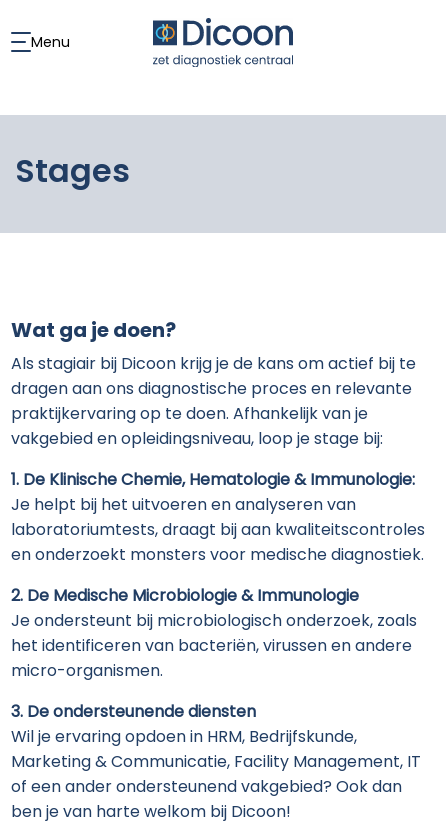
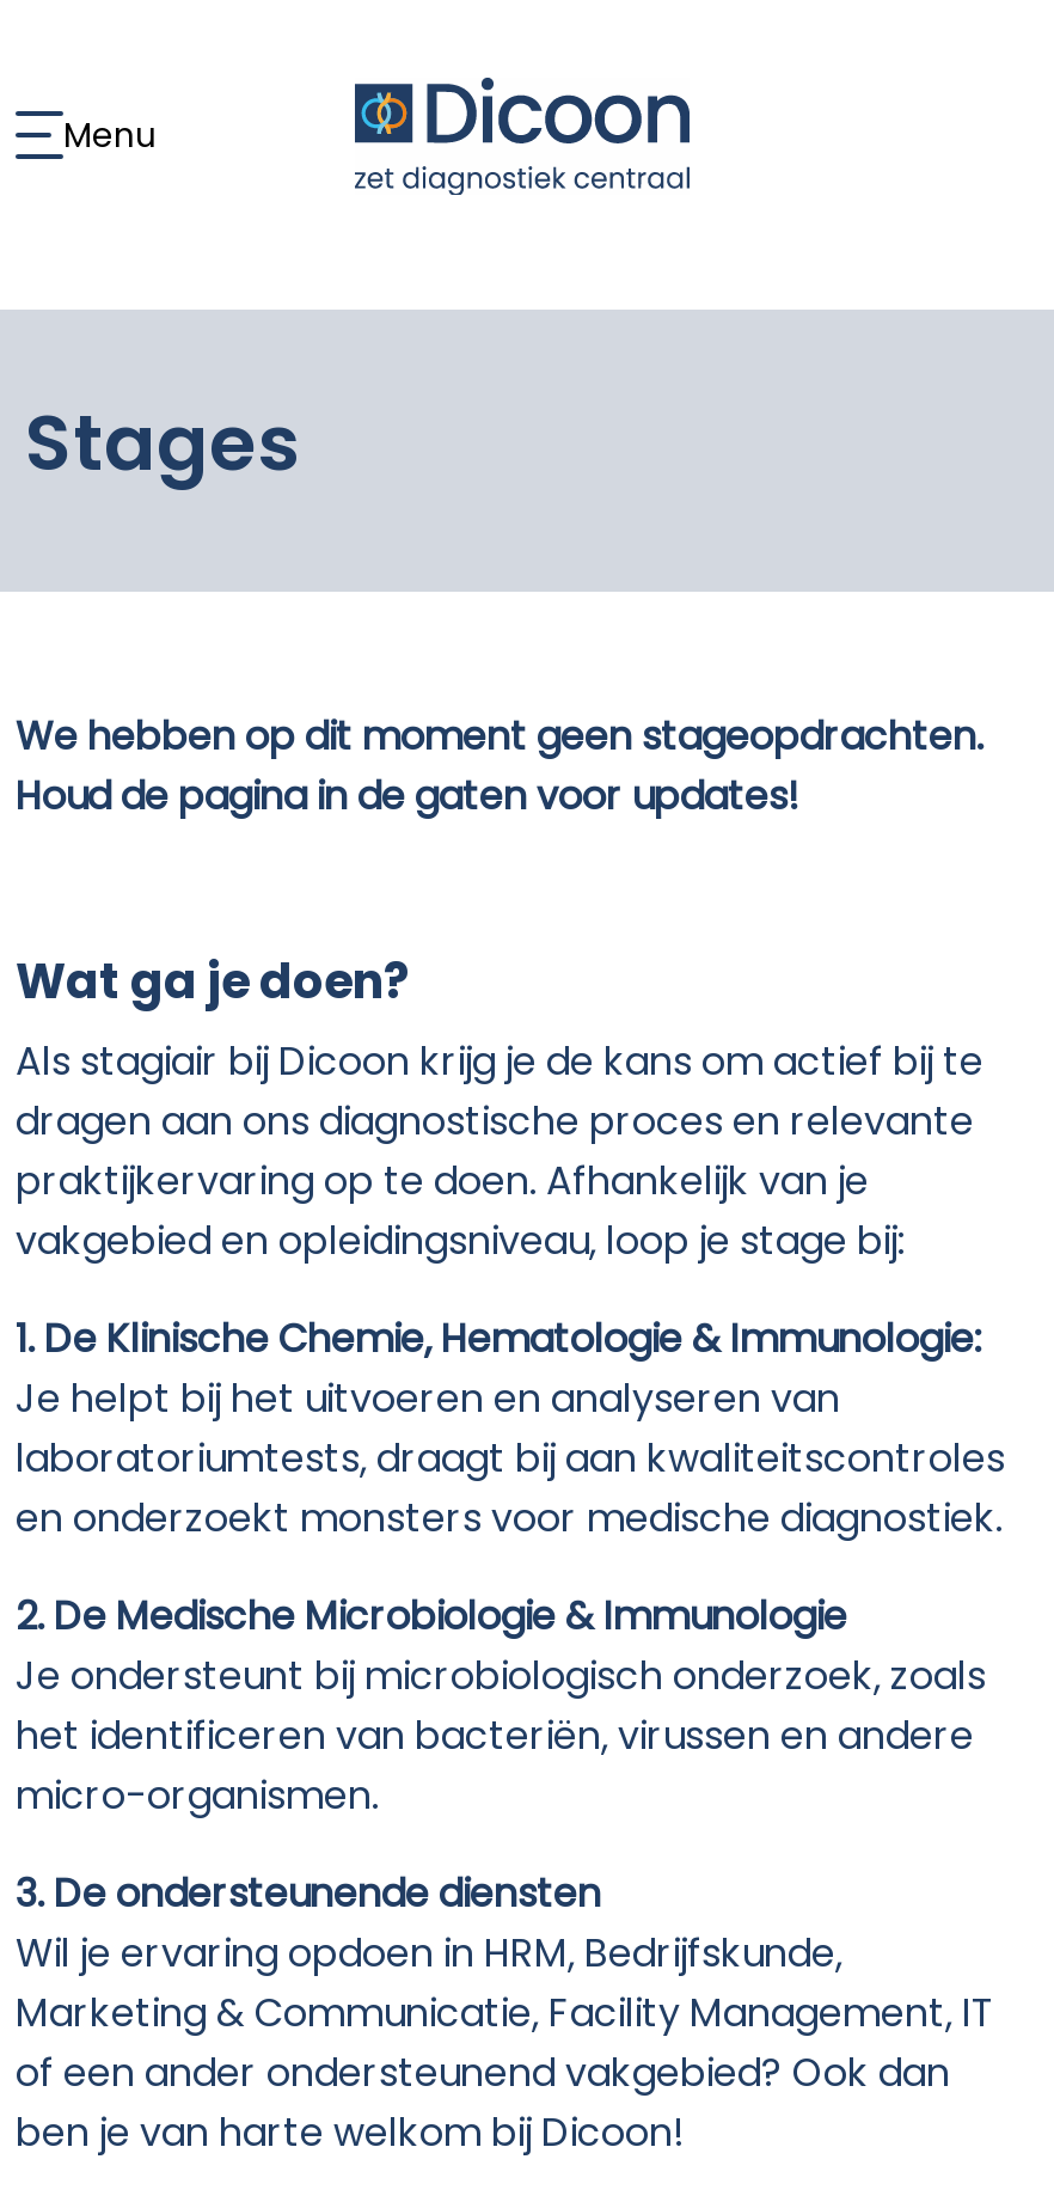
none -> [16,708,983,822] We hebben op dit moment geen stageopdrachten. | Houd de pagina in de gaten voor updates!

